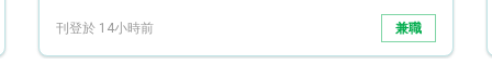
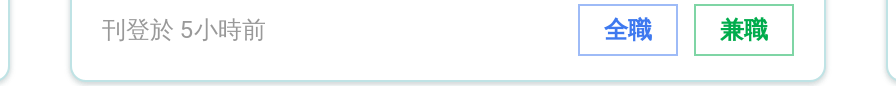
[56,20,154,35] 刊登於 14小時前 -> [102,15,652,43] 刊登於 5小時前 | 全職

